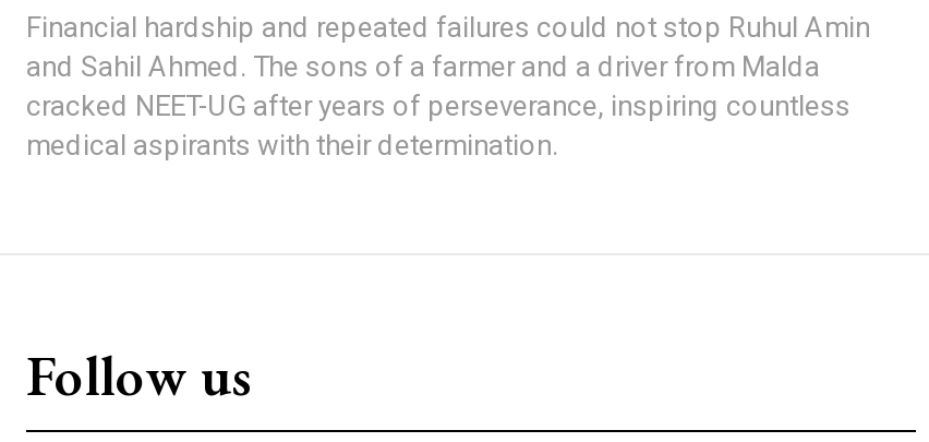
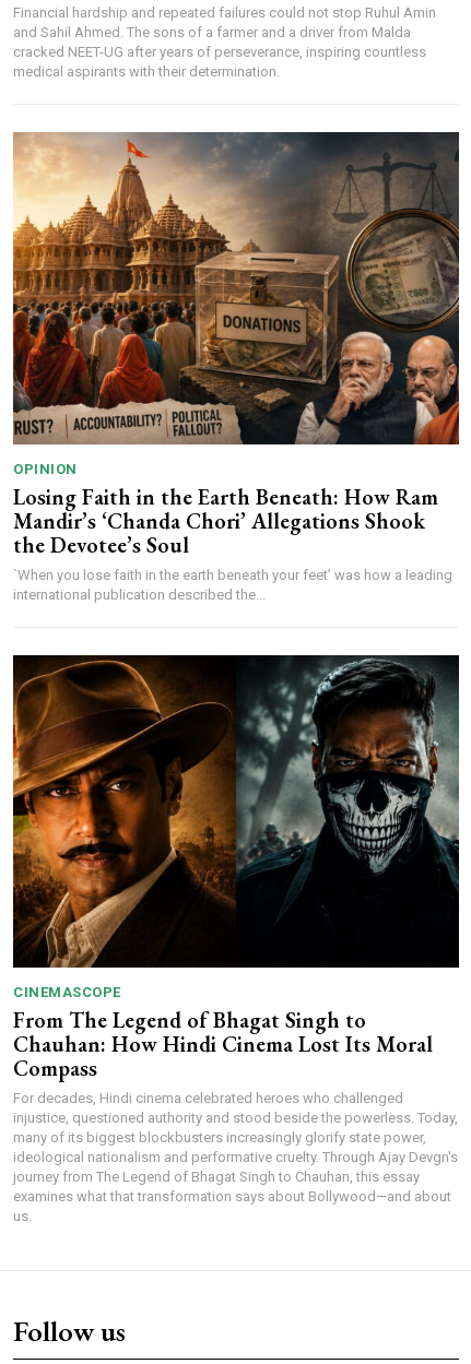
none -> [12,131,460,603] [image] | OPINION | Losing Faith in the Earth Beneath: How Ram | Mandir’s ‘Chanda Chori’ Allegations Shook | the Devotee’s Soul | `When you lose faith in the earth beneath your feet’ was how a leading | international publication described the...
none -> [12,654,460,1224] [image] | CINEMASCOPE | From The Legend of Bhagat Singh to | Chauhan: How Hindi Cinema Lost Its Moral | Compass | For decades, Hindi cinema celebrated heroes who challenged | injustice, questioned authority and stood beside the powerless. Today, | many of its biggest blockbusters increasingly glorify state power, | ideological nationalism and performative cruelty. Through Ajay Devgn's | journey from The Legend of Bhagat Singh to Chauhan, this essay | examines what that transformation says about Bollywood—and about | us.

